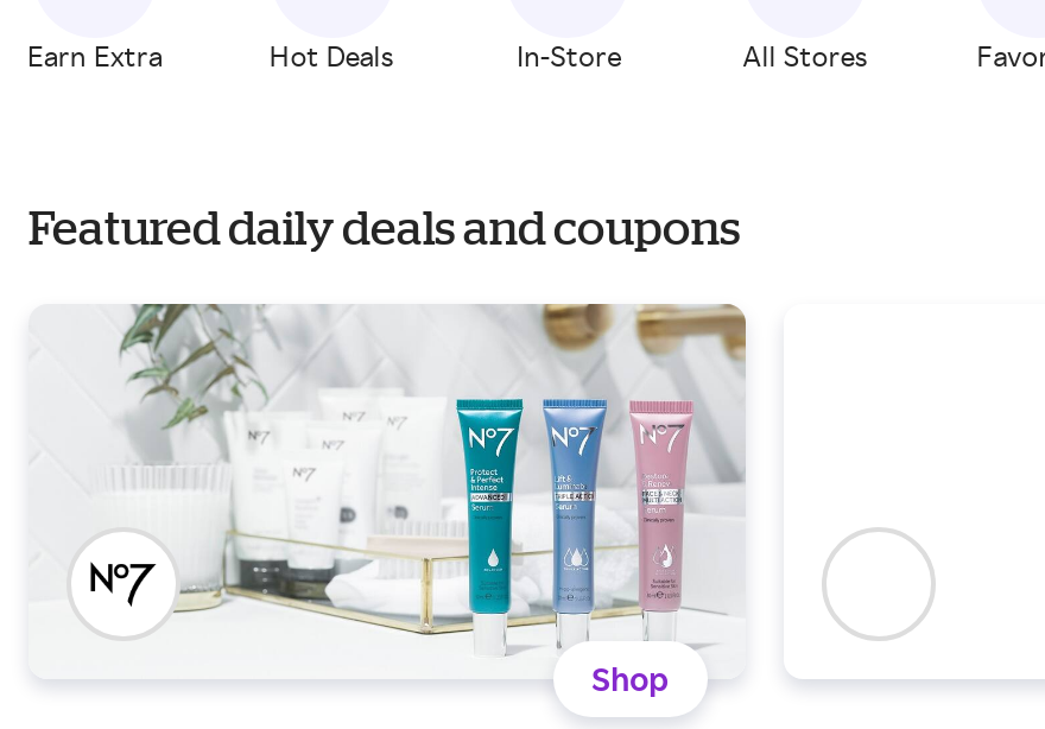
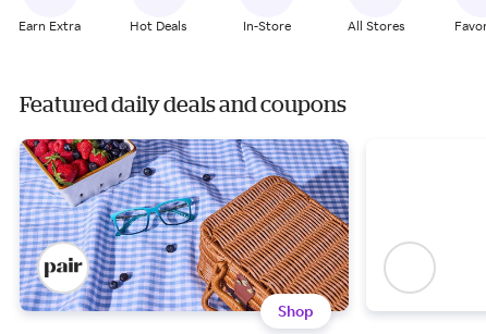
[28,302,748,679] [image] -> [19,138,350,312] [image]

